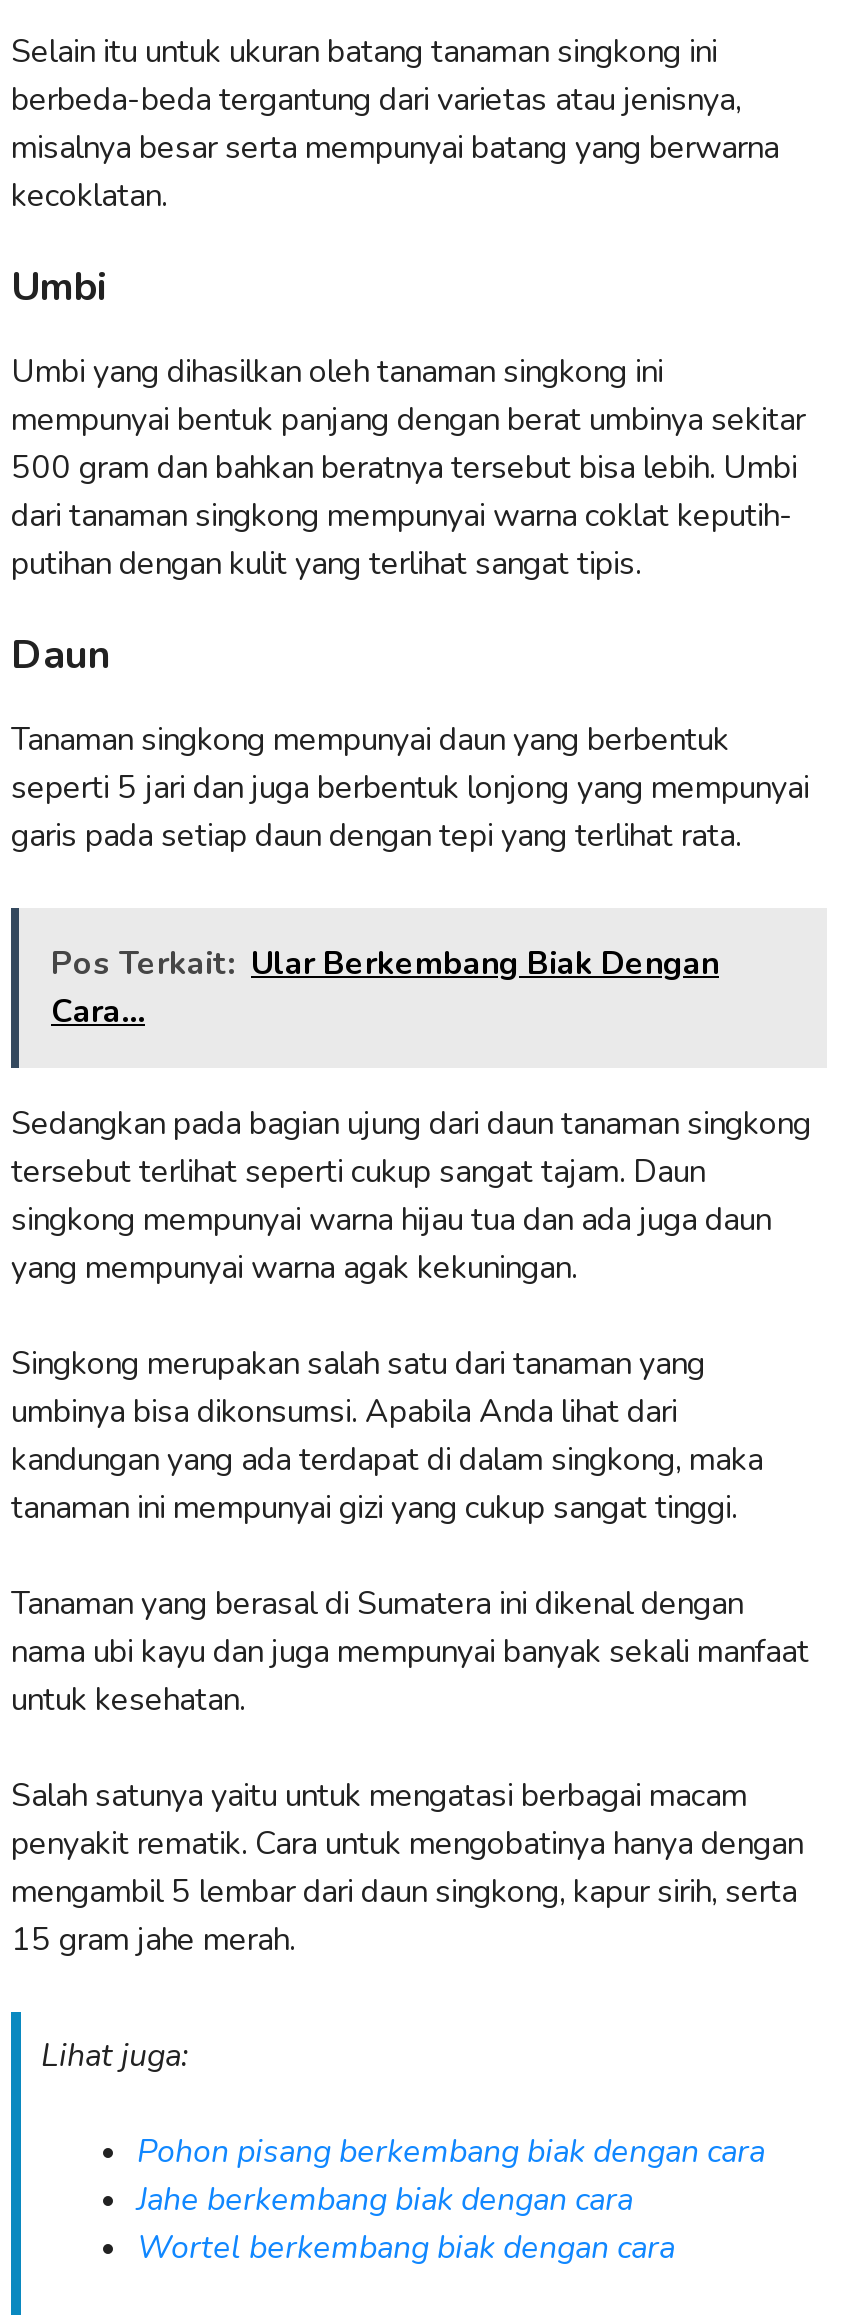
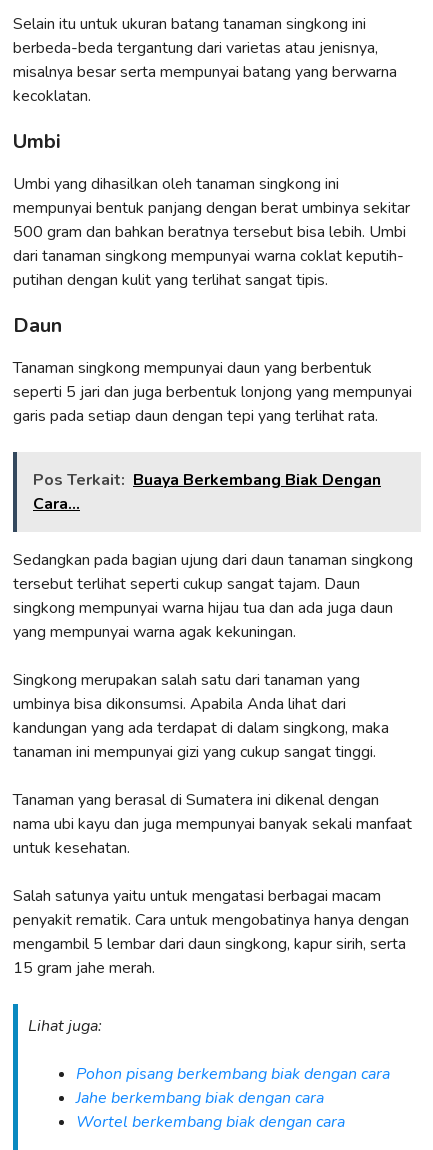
[51,941,719,985] Pos Terkait: Ular Berkembang Biak Dengan -> [33,469,381,491] Pos Terkait: Buaya Berkembang Biak Dengan

